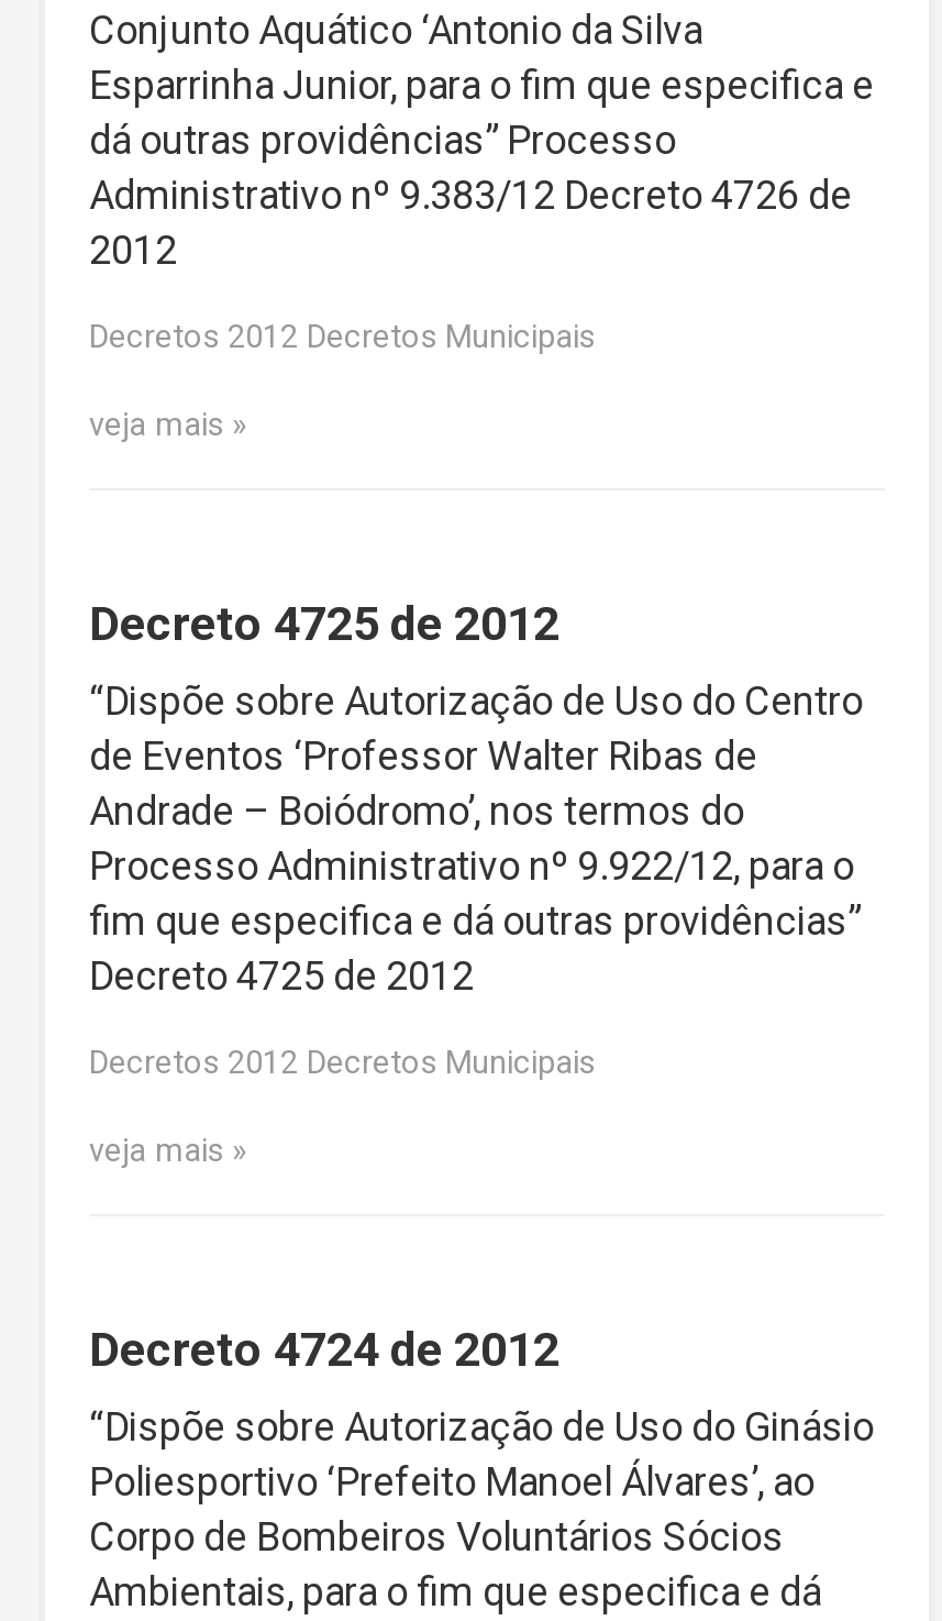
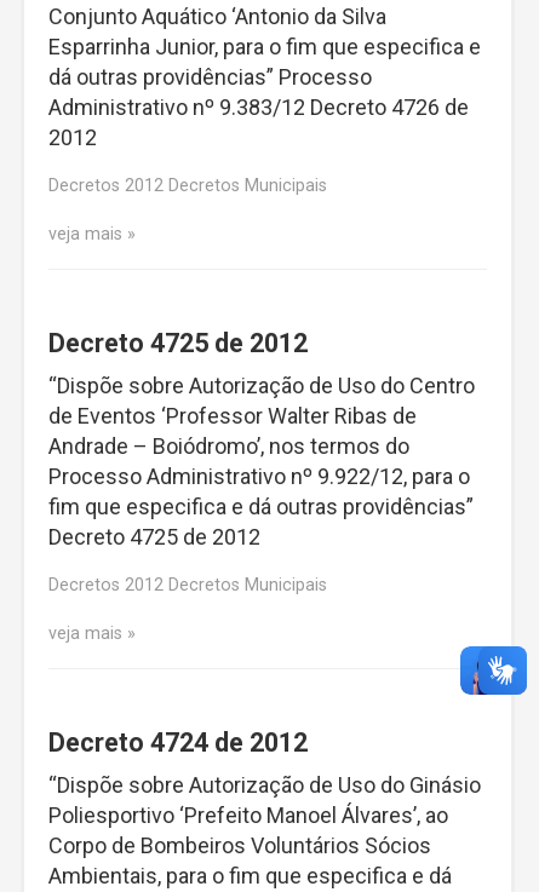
none -> [459,645,528,696] [image]

